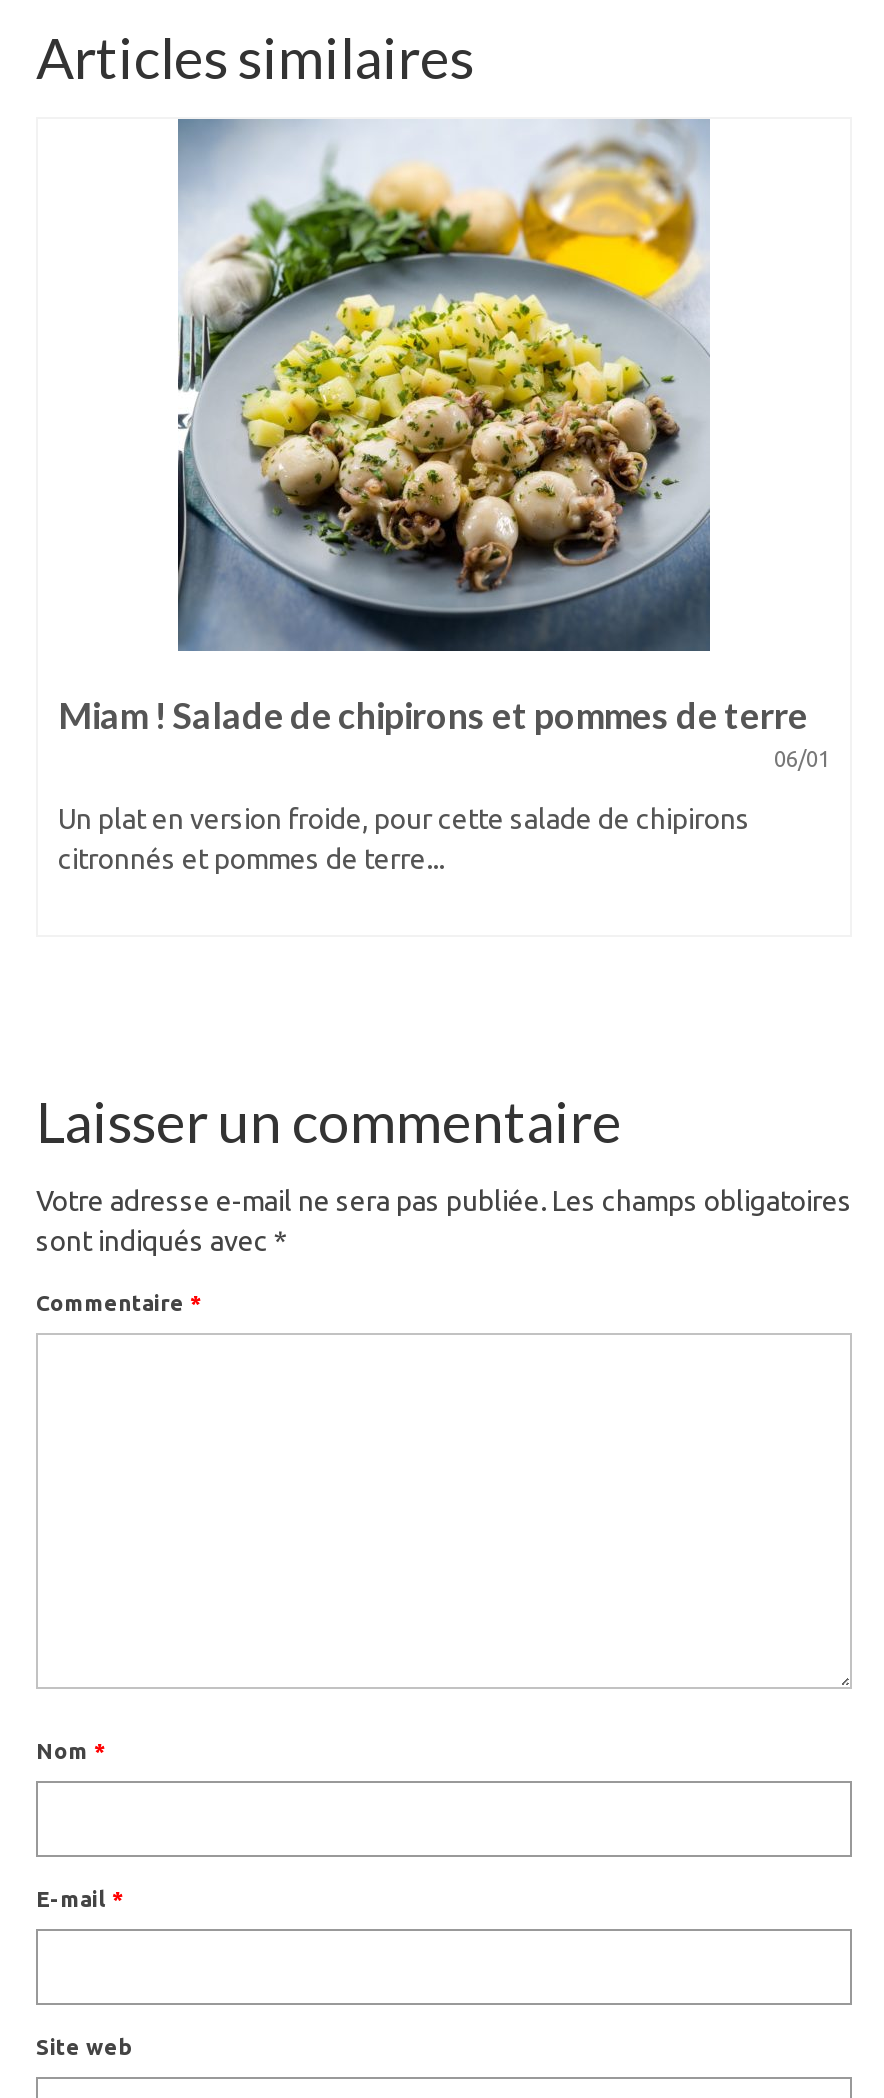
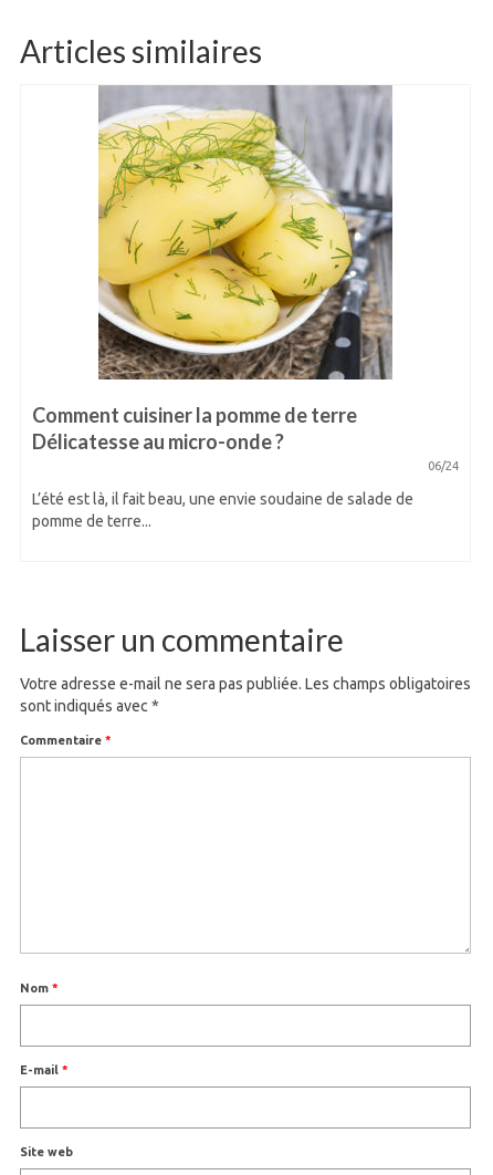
[58,120,830,772] [image] | Miam ! Salade de chipirons et pommes de terre | 06/01 -> [32,84,459,472] [image] | Comment cuisiner la pomme de terre | Délicatesse au micro-onde ? | 06/24
[58,804,750,876] Un plat en version froide, pour cette salade de chipirons | citronnés et pommes de terre... -> [32,490,413,530] L’été est là, il fait beau, une envie soudaine de salade de | pomme de terre...

